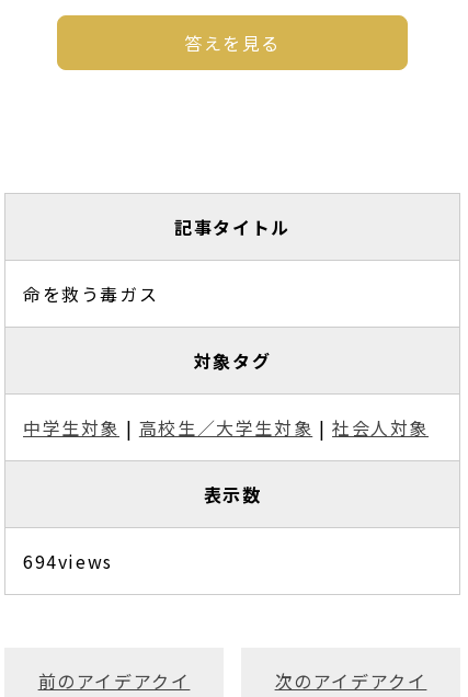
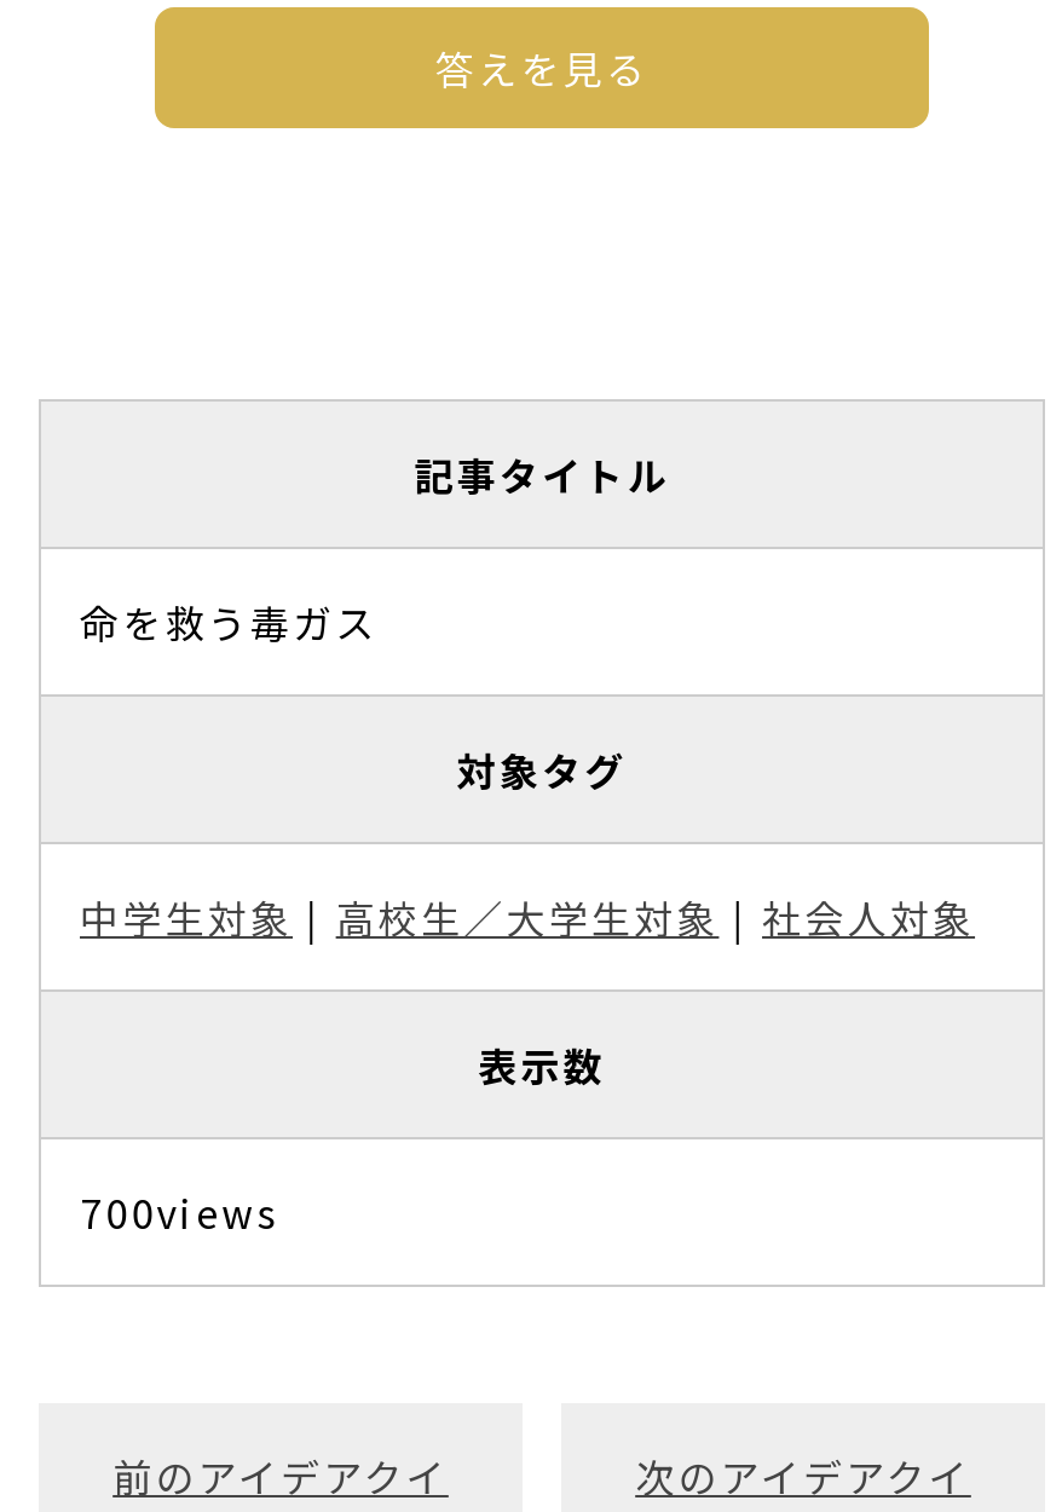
[23,548,113,575] 694views -> [80,1184,278,1242] 700views

